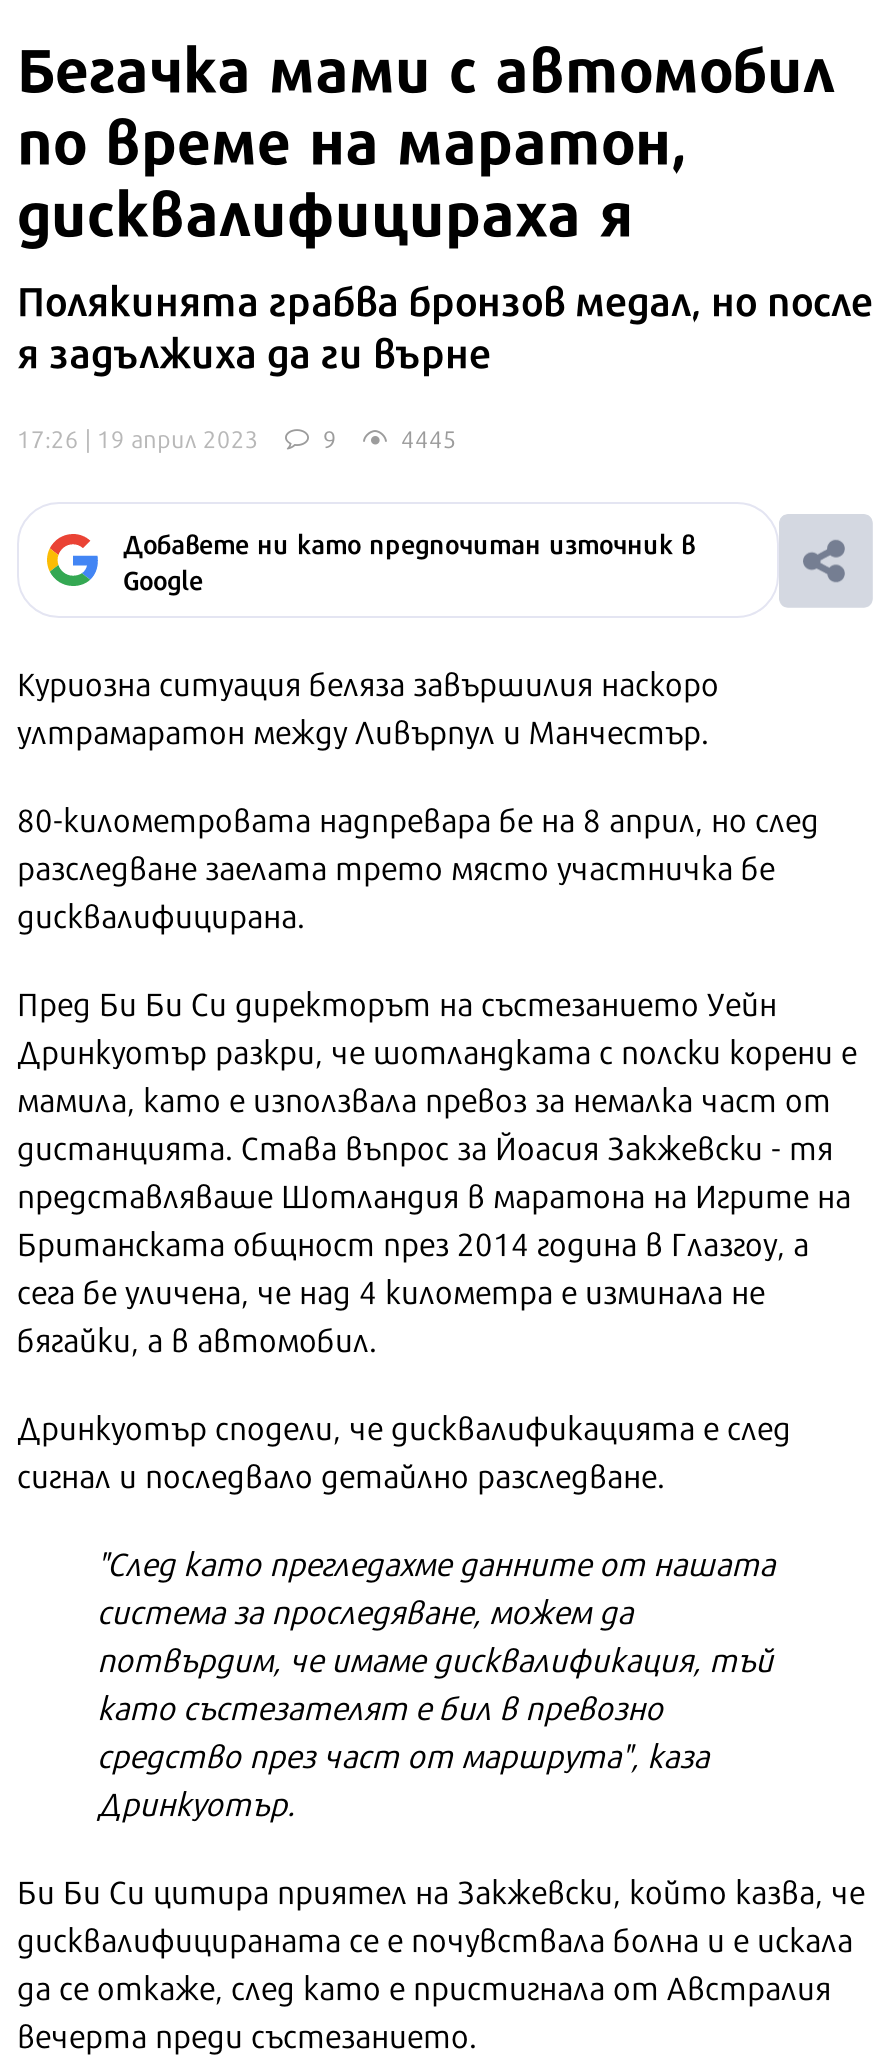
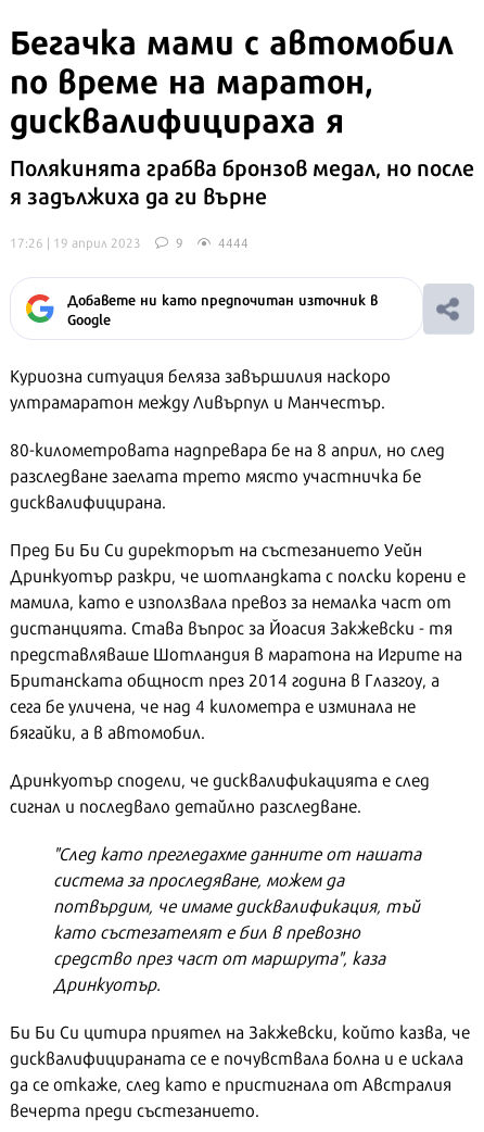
[401,420,457,456] 4445 -> [218,233,249,252] 4444

